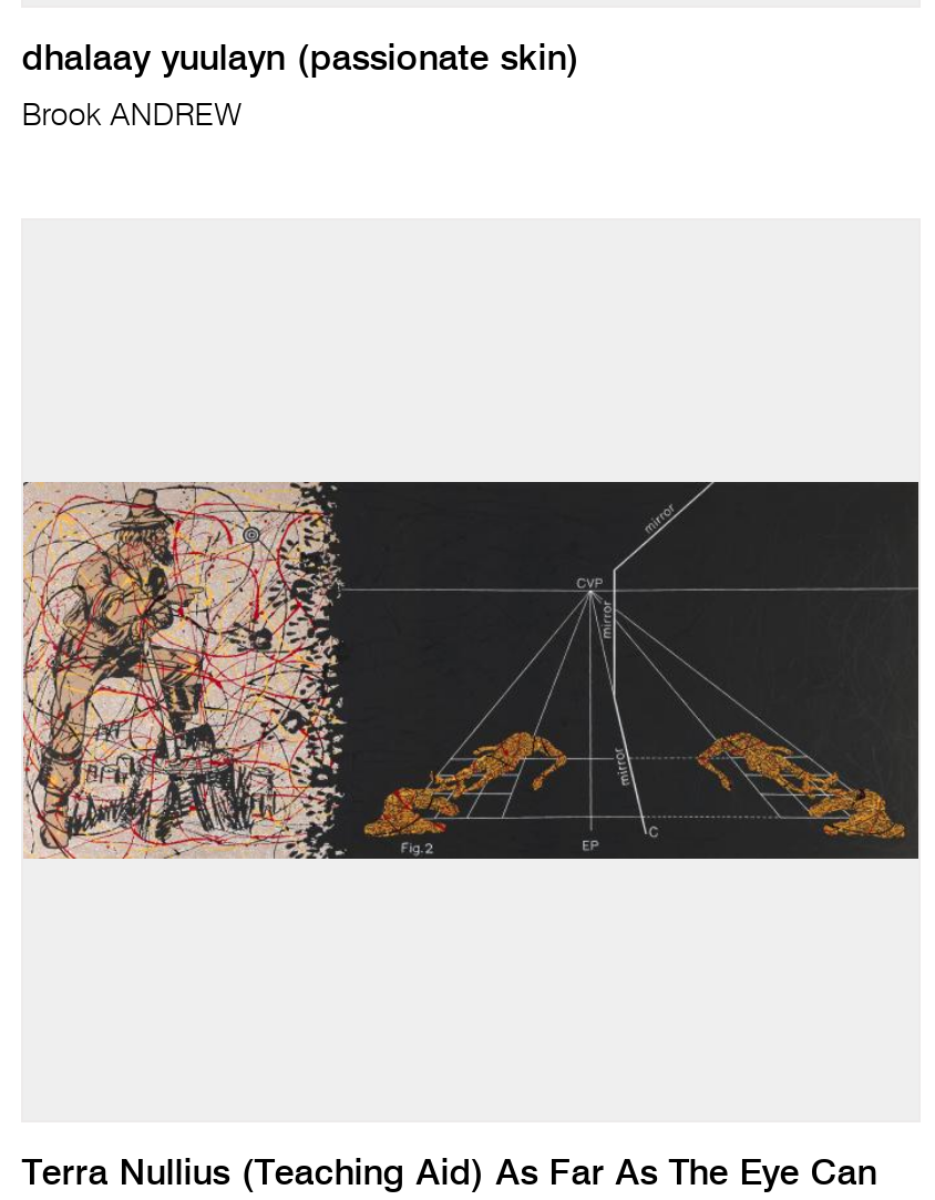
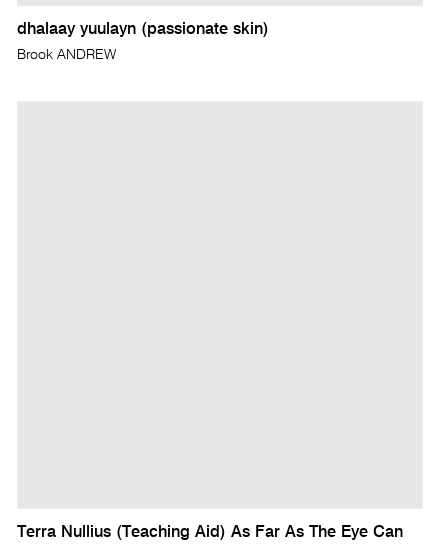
[21,480,921,861] [image] -> none

